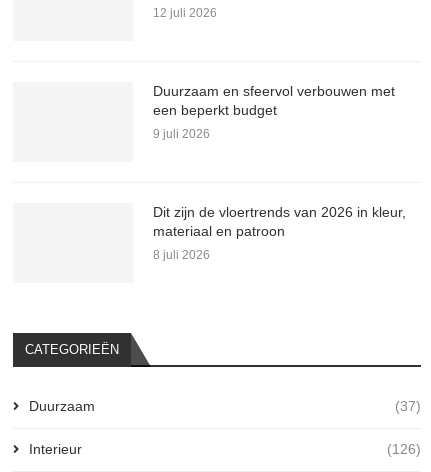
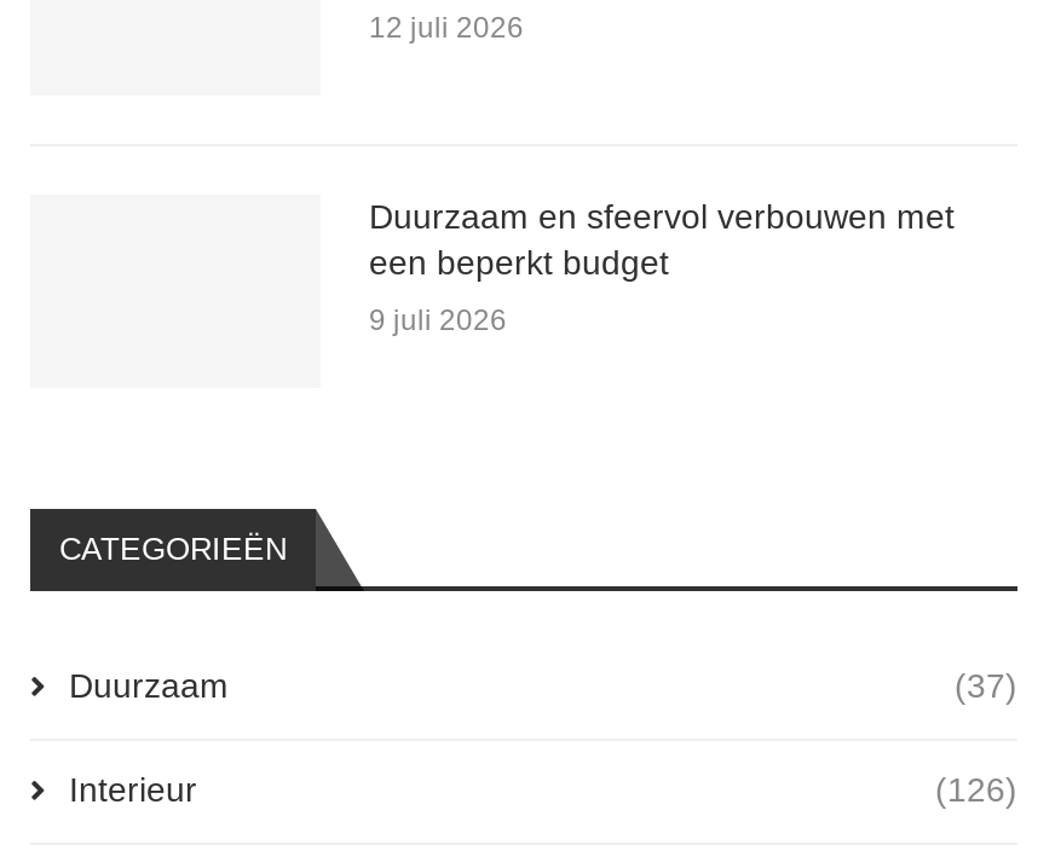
[153,204,406,262] Dit zijn de vloertrends van 2026 in kleur, | materiaal en patroon | 8 juli 2026 -> none

